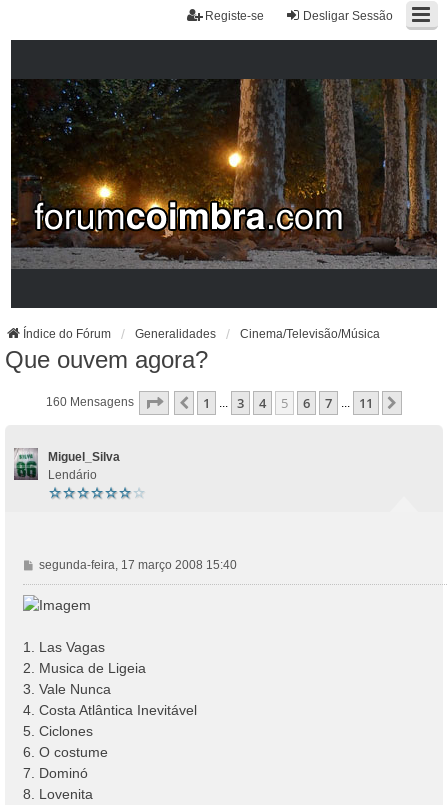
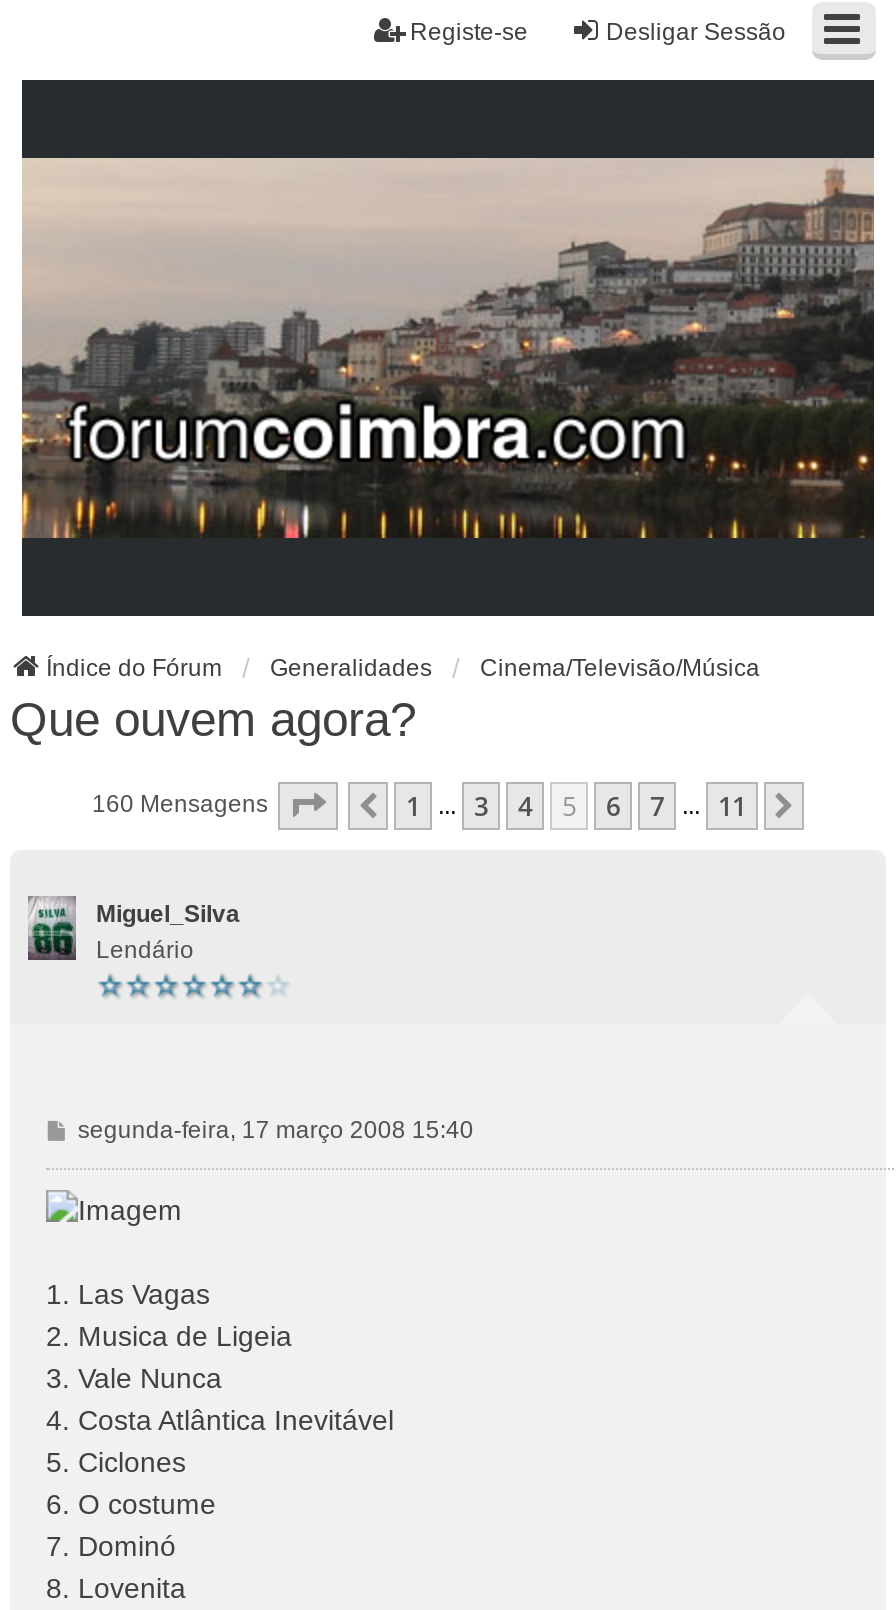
[10,79,438,269] [image] -> [20,156,876,538] [image]

